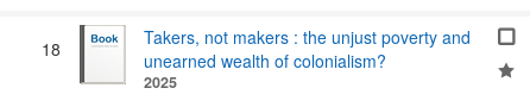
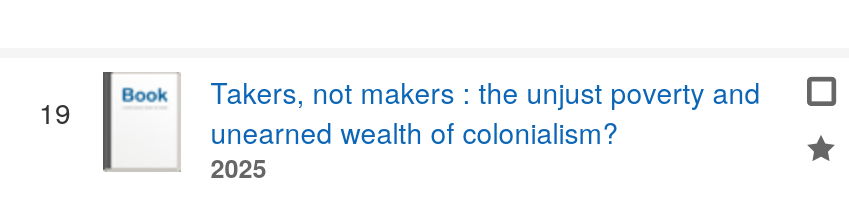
[42,37,61,61] 18 -> [39,92,71,132] 19

